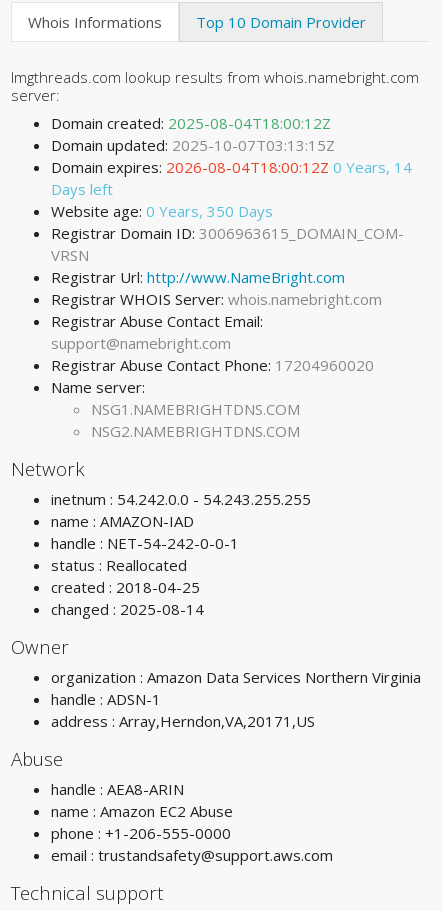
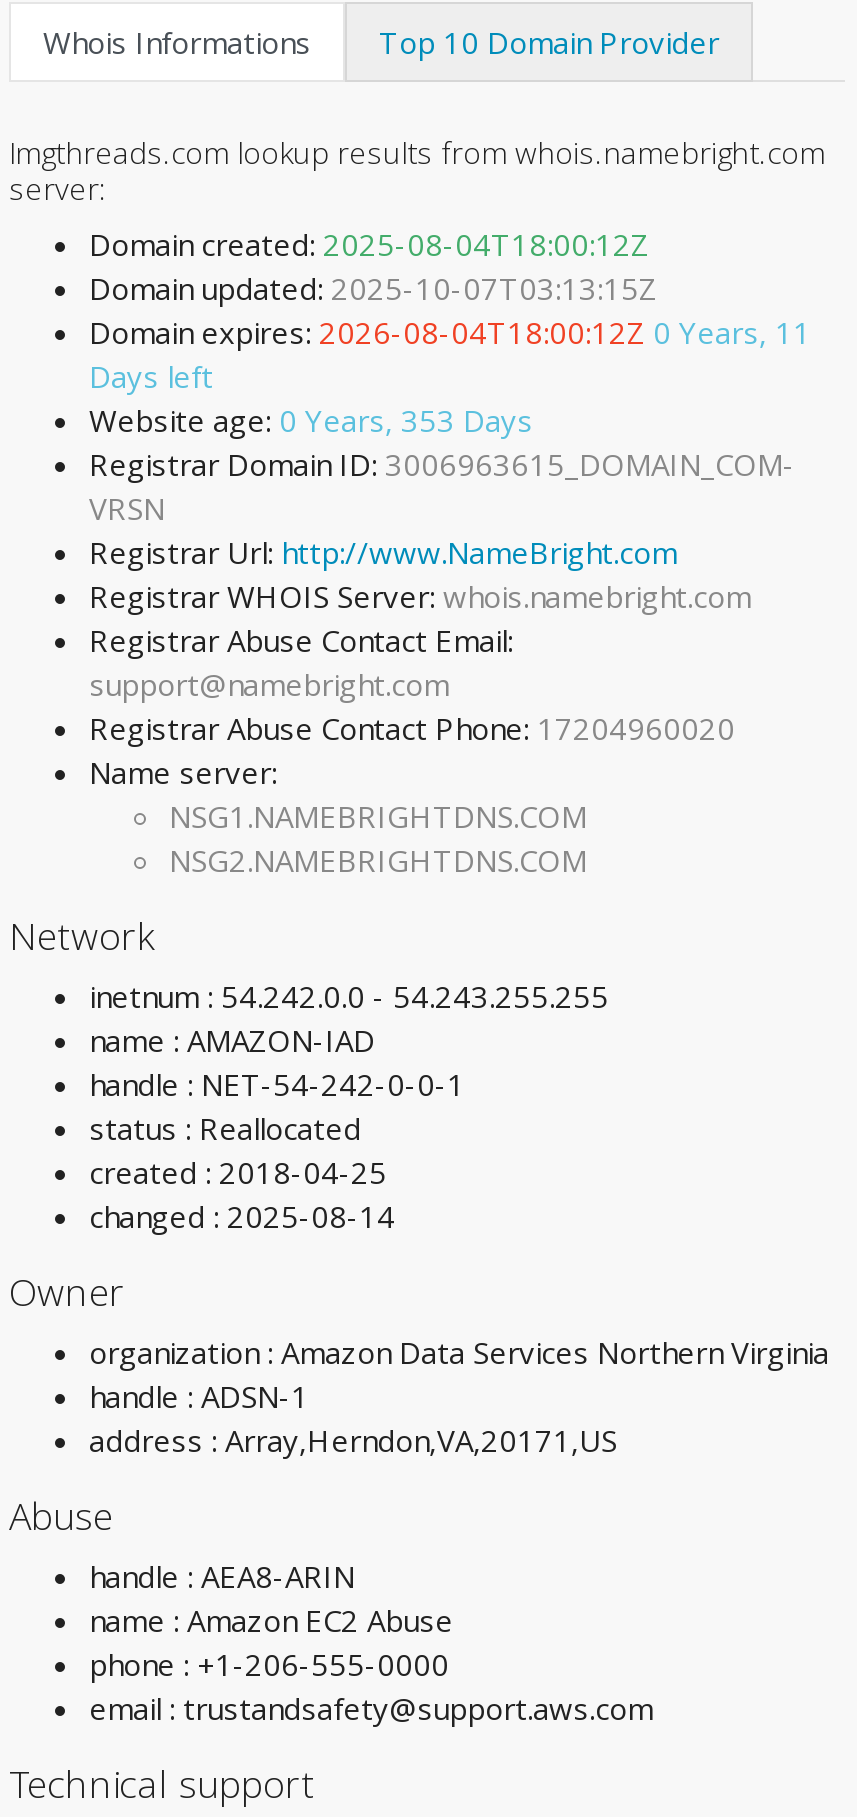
[51,157,412,177] Domain expires: 2026-08-04T18:00:12Z 0 Years, 14 -> [89,313,811,353] Domain expires: 2026-08-04T18:00:12Z 0 Years, 11
[51,201,273,221] Website age: 0 Years, 350 Days -> [89,401,533,441] Website age: 0 Years, 353 Days

